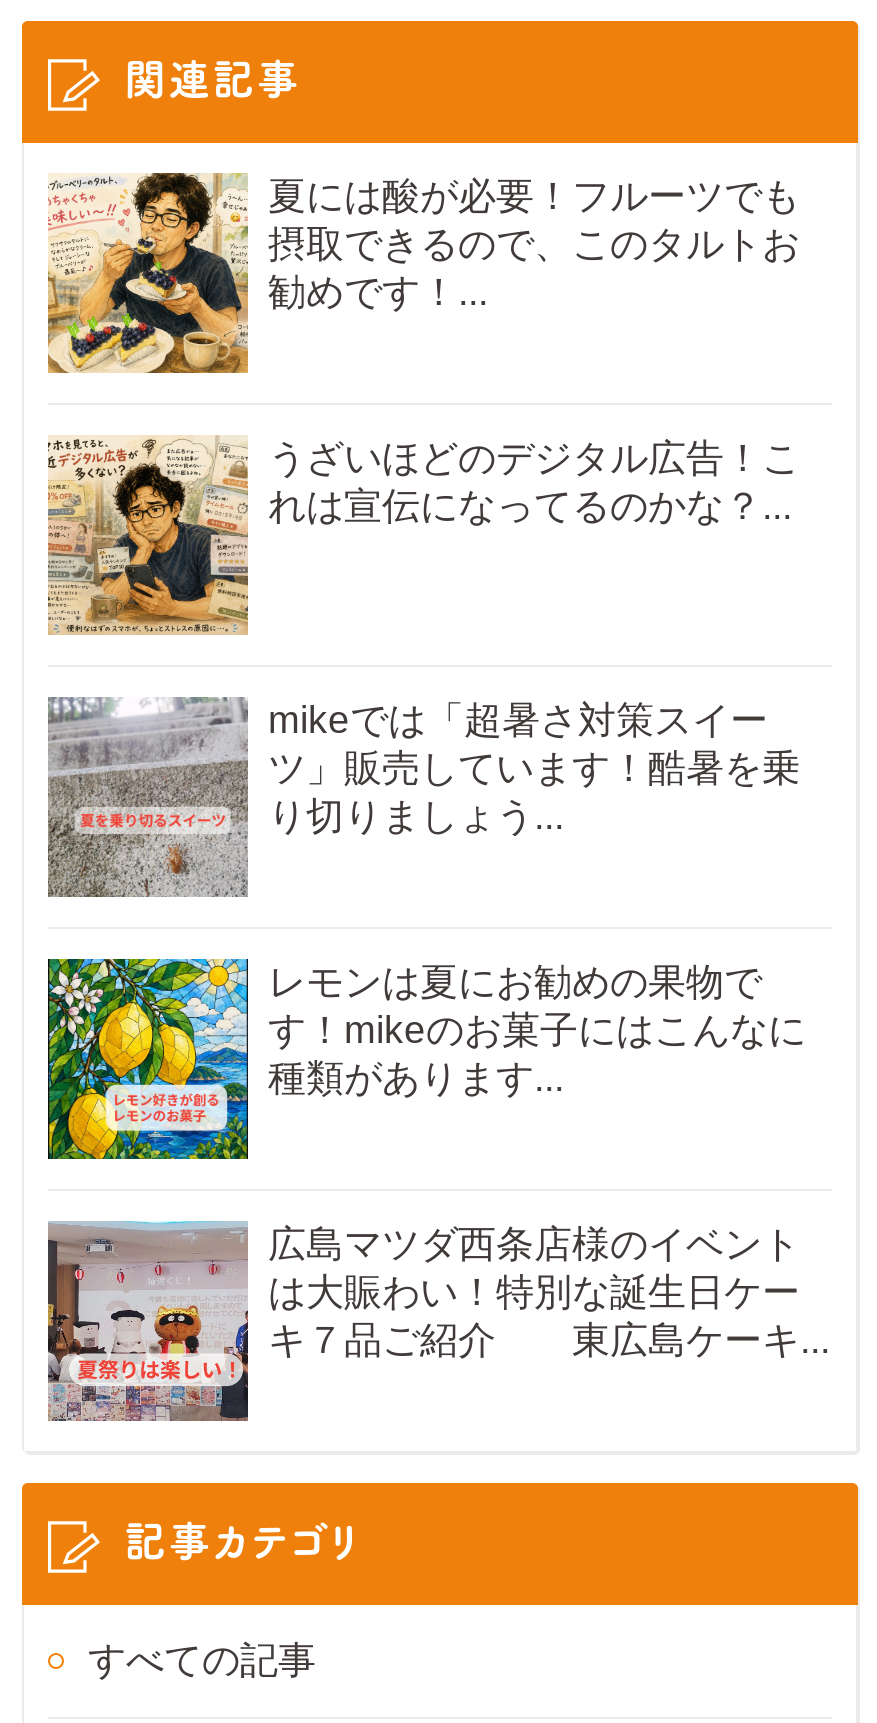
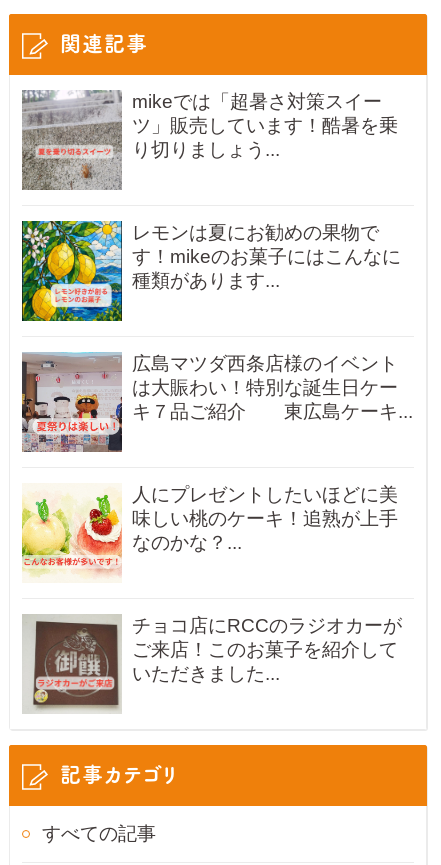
[48,171,800,375] [image] | 夏には酸が必要！フルーツでも | 摂取できるので、このタルトお | 勧めです！... -> none
[46,435,800,635] [image] | うざいほどのデジタル広告！こ | れは宣伝になってるのかな？... -> none
moved [44,693,830,1360] -> [20,88,413,422]: [image] | mikeでは「超暑さ対策スイー | ツ」販売しています！酷暑を乗 | ... | は大賑わい！特別な誕生日ケー | キ７品ご紹介 東広島ケーキ...
none -> [21,483,398,578] [image] | 人にプレゼントしたいほどに美 | 味しい桃のケーキ！追熟が上手 | なのかな？...
none -> [22,614,402,713] [image] | チョコ店にRCCのラジオカーが | ご来店！このお菓子を紹介して | いただきました...

